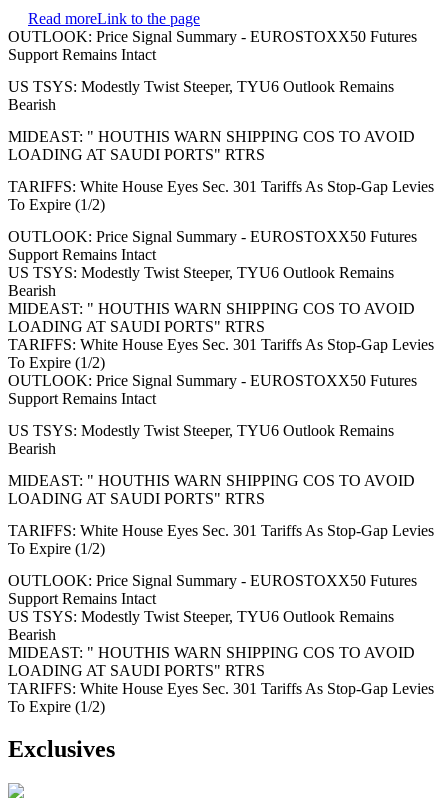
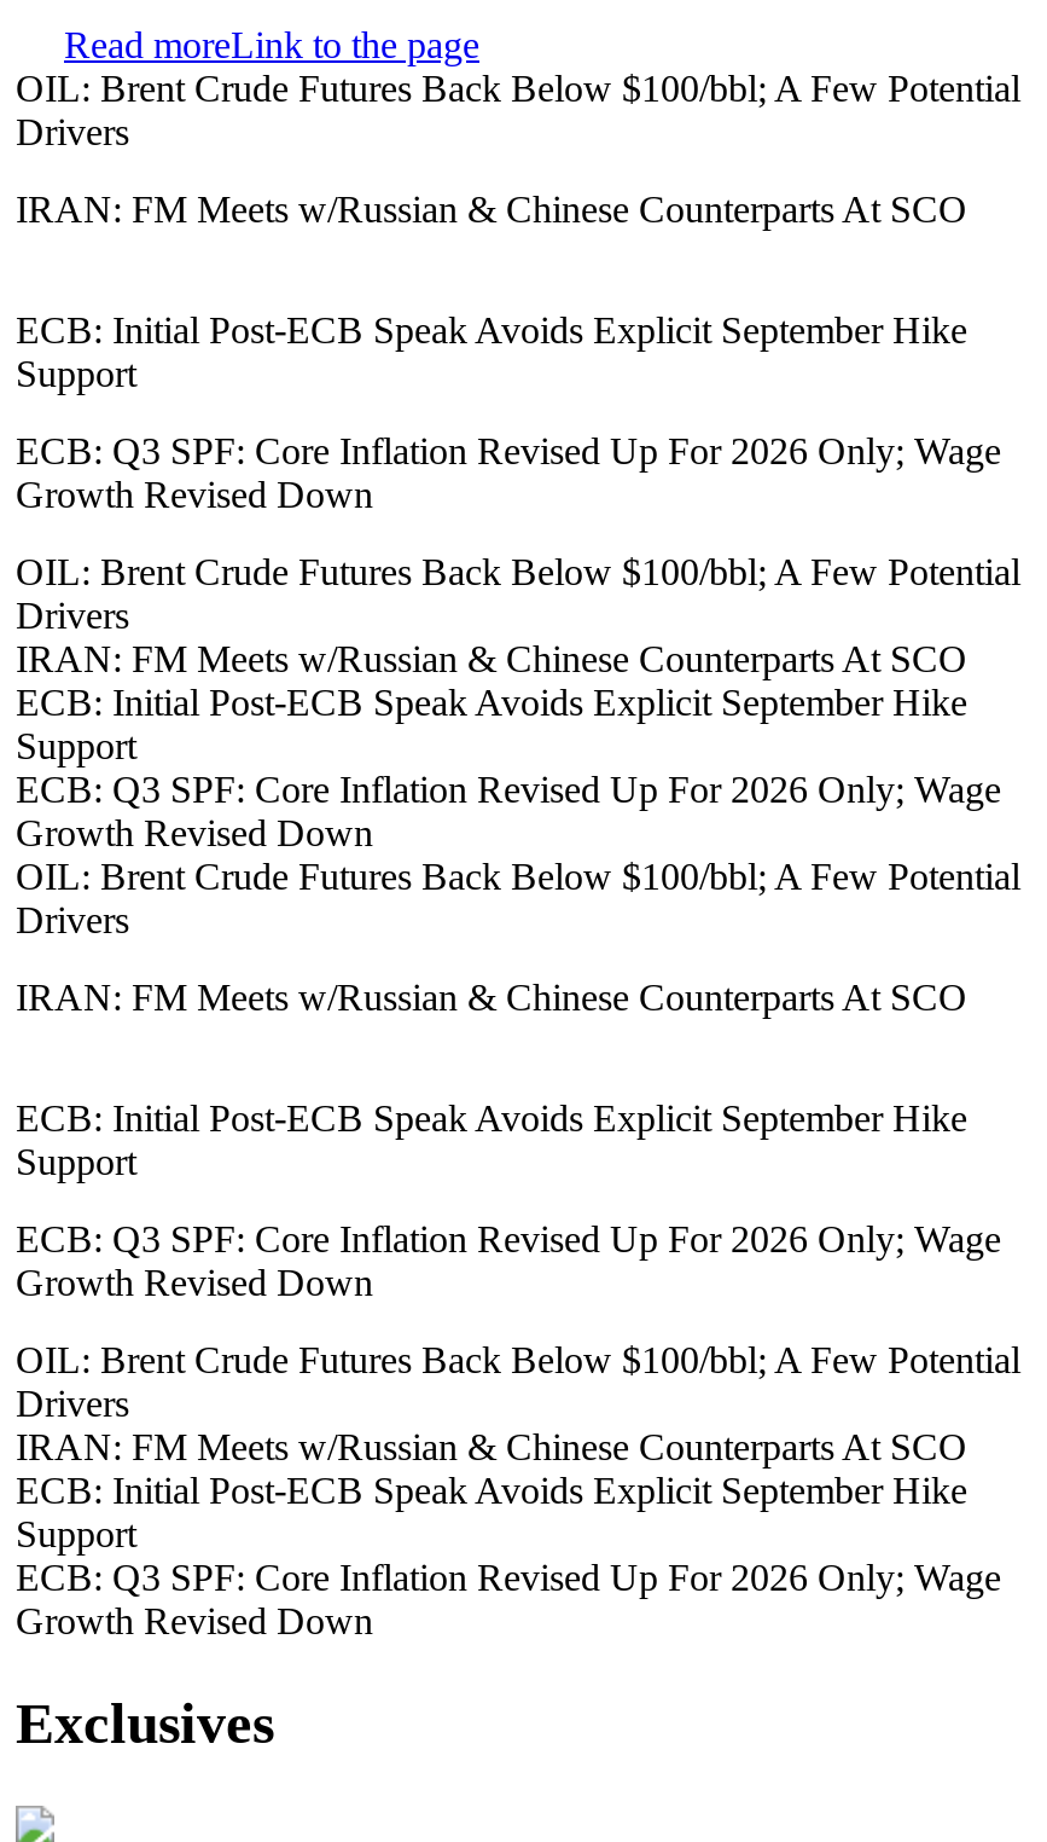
[8,28,417,63] OUTLOOK: Price Signal Summary - EUROSTOXX50 Futures | Support Remains Intact -> [16,68,1020,153] OIL: Brent Crude Futures Back Below $100/bbl; A Few Potential | Drivers
[8,78,394,113] US TSYS: Modestly Twist Steeper, TYU6 Outlook Remains | Bearish -> [16,189,967,230] IRAN: FM Meets w/Russian & Chinese Counterparts At SCO
[8,128,415,163] MIDEAST: " HOUTHIS WARN SHIPPING COS TO AVOID | LOADING AT SAUDI PORTS" RTRS -> [16,310,967,395] ECB: Initial Post-ECB Speak Avoids Explicit September Hike | Support
[8,178,434,213] TARIFFS: White House Eyes Sec. 301 Tariffs As Stop-Gap Levies | To Expire (1/2) -> [16,431,1001,515] ECB: Q3 SPF: Core Inflation Revised Up For 2026 Only; Wage | Growth Revised Down
[8,228,434,407] OUTLOOK: Price Signal Summary - EUROSTOXX50 Futures | Support Remains Intact | US TSYS: Modestly Twist Steeper, TYU6 Outlook Remains | Bearish | MIDEAST: " HOUTHIS WARN SHIPPING COS TO AVOID | LOADING AT SAUDI PORTS" RTRS | TARIFFS: White House Eyes Sec. 301 Tariffs As Stop-Gap Levies | To Expire (1/2) | OUTLOOK: Price Signal Summary - EUROSTOXX50 Futures | Support Remains Intact -> [16,552,1020,941] OIL: Brent Crude Futures Back Below $100/bbl; A Few Potential | Drivers | IRAN: FM Meets w/Russian & Chinese Counterparts At SCO | ECB: Initial Post-ECB Speak Avoids Explicit September Hike | Support | ECB: Q3 SPF: Core Inflation Revised Up For 2026 Only; Wage | Growth Revised Down | OIL: Brent Crude Futures Back Below $100/bbl; A Few Potential | Drivers
[8,422,394,457] US TSYS: Modestly Twist Steeper, TYU6 Outlook Remains | Bearish -> [16,977,967,1018] IRAN: FM Meets w/Russian & Chinese Counterparts At SCO
[8,472,415,507] MIDEAST: " HOUTHIS WARN SHIPPING COS TO AVOID | LOADING AT SAUDI PORTS" RTRS -> [16,1098,967,1183] ECB: Initial Post-ECB Speak Avoids Explicit September Hike | Support
[8,522,434,557] TARIFFS: White House Eyes Sec. 301 Tariffs As Stop-Gap Levies | To Expire (1/2) -> [16,1219,1001,1303] ECB: Q3 SPF: Core Inflation Revised Up For 2026 Only; Wage | Growth Revised Down
[8,572,434,715] OUTLOOK: Price Signal Summary - EUROSTOXX50 Futures | Support Remains Intact | US TSYS: Modestly Twist Steeper, TYU6 Outlook Remains | Bearish | MIDEAST: " HOUTHIS WARN SHIPPING COS TO AVOID | LOADING AT SAUDI PORTS" RTRS | TARIFFS: White House Eyes Sec. 301 Tariffs As Stop-Gap Levies | To Expire (1/2) -> [16,1340,1020,1642] OIL: Brent Crude Futures Back Below $100/bbl; A Few Potential | Drivers | IRAN: FM Meets w/Russian & Chinese Counterparts At SCO | ECB: Initial Post-ECB Speak Avoids Explicit September Hike | Support | ECB: Q3 SPF: Core Inflation Revised Up For 2026 Only; Wage | Growth Revised Down

